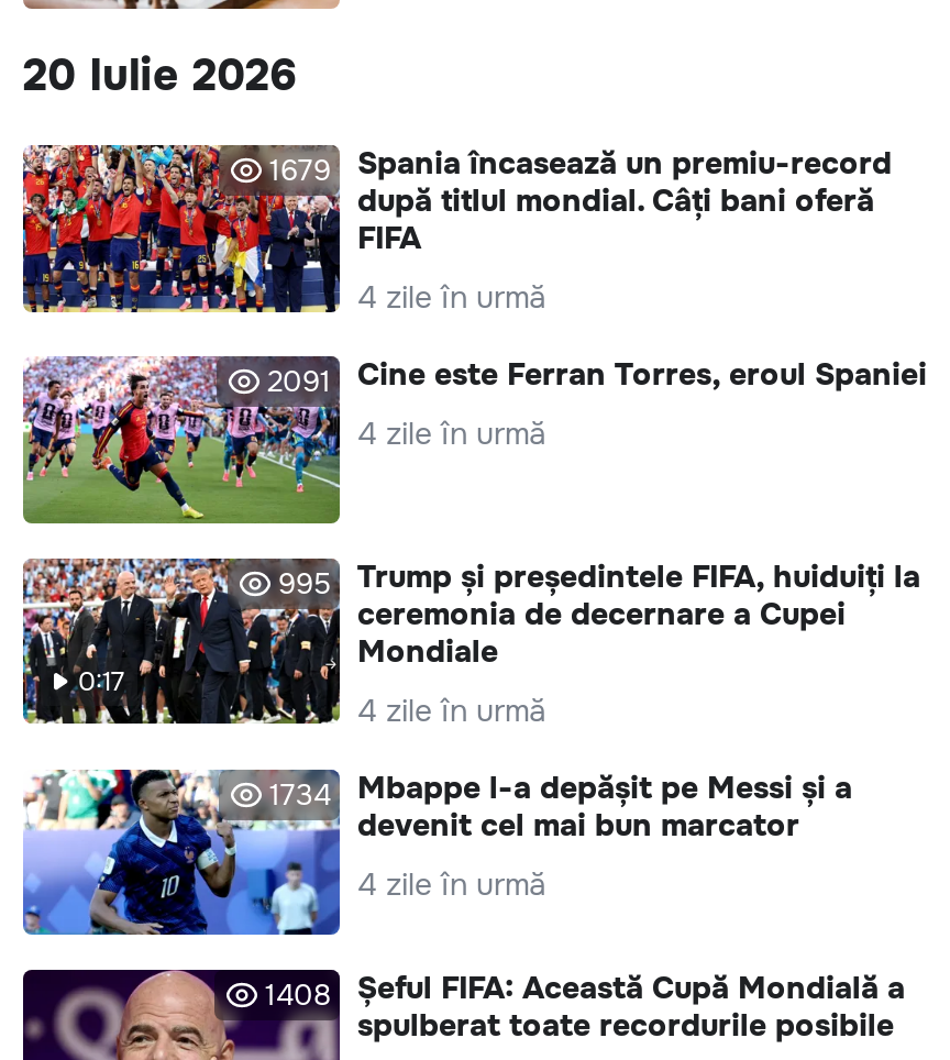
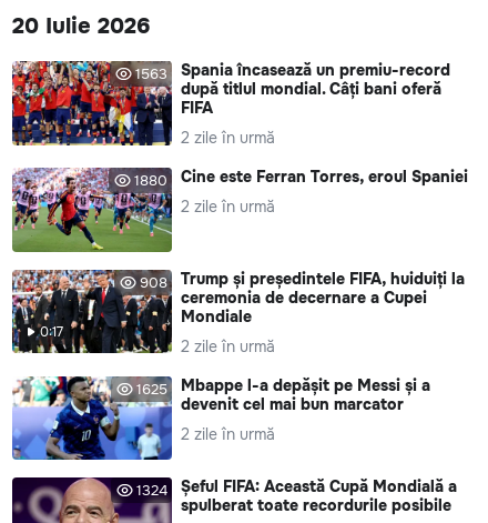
[269,143,892,189] 1679 Spania încasează un premiu-record -> [135,60,450,83] 1563 Spania încasează un premiu-record
[357,277,546,317] 4 zile în urmă -> [181,128,275,148] 2 zile în urmă
[267,354,927,400] 2091 Cine este Ferran Torres, eroul Spaniei -> [134,167,468,190] 1880 Cine este Ferran Torres, eroul Spaniei
[357,413,546,453] 4 zile în urmă -> [181,197,275,217] 2 zile în urmă
[278,556,920,602] 995 Trump și președintele FIFA, huiduiți la -> [140,268,465,292] 908 Trump și președintele FIFA, huiduiți la
[357,690,546,729] 4 zile în urmă -> [181,336,275,356] 2 zile în urmă
[269,767,852,813] 1734 Mbappe l-a depășit pe Messi și a -> [136,375,430,398] 1625 Mbappe l-a depășit pe Messi și a
[357,864,546,903] 4 zile în urmă -> [181,424,275,444] 2 zile în urmă
[265,968,905,1014] 1408 Șeful FIFA: Această Cupă Mondială a -> [136,477,457,500] 1324 Șeful FIFA: Această Cupă Mondială a

